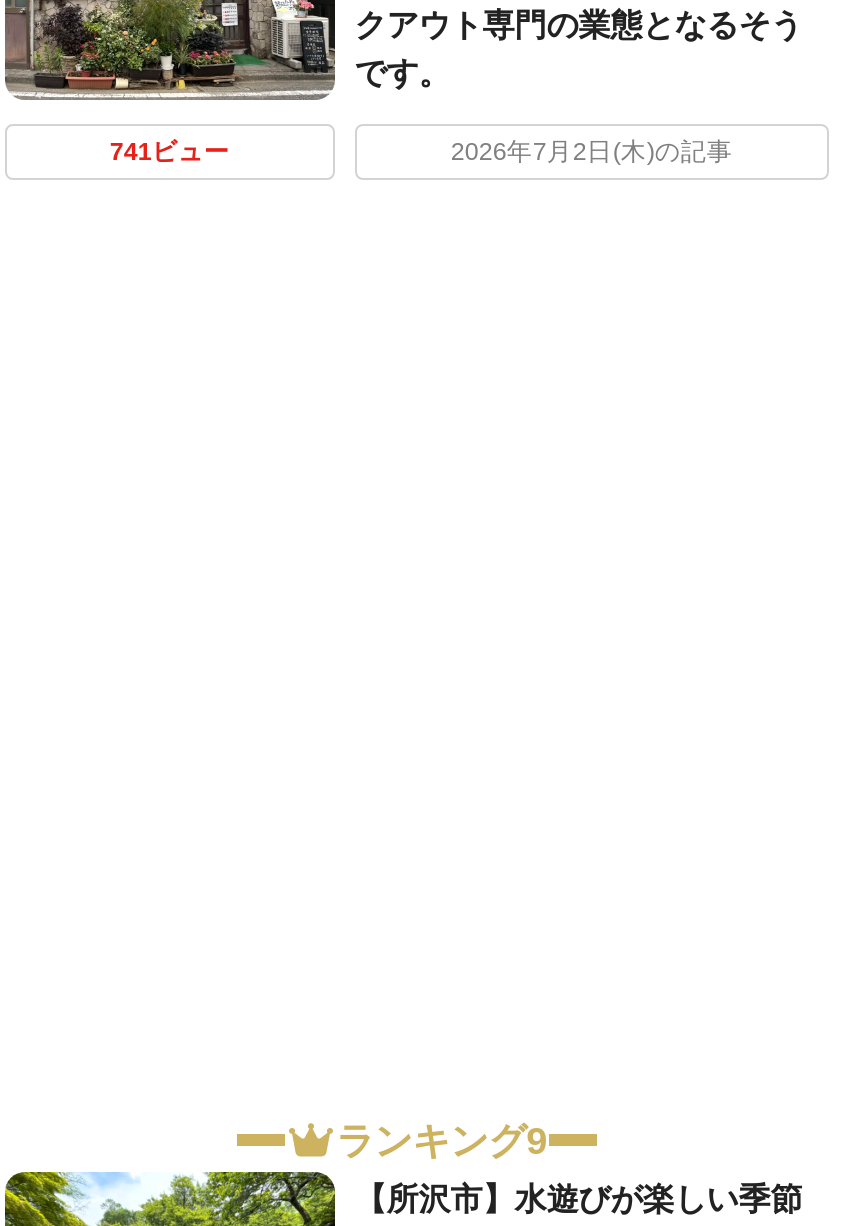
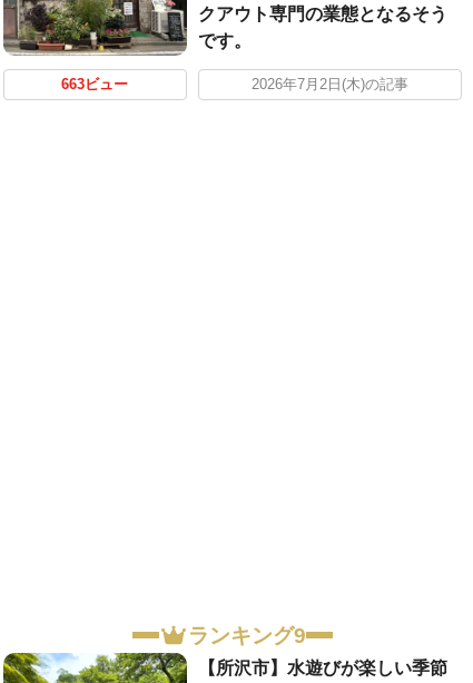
[110,138,230,166] 741ビュー -> [62,77,128,93] 663ビュー

